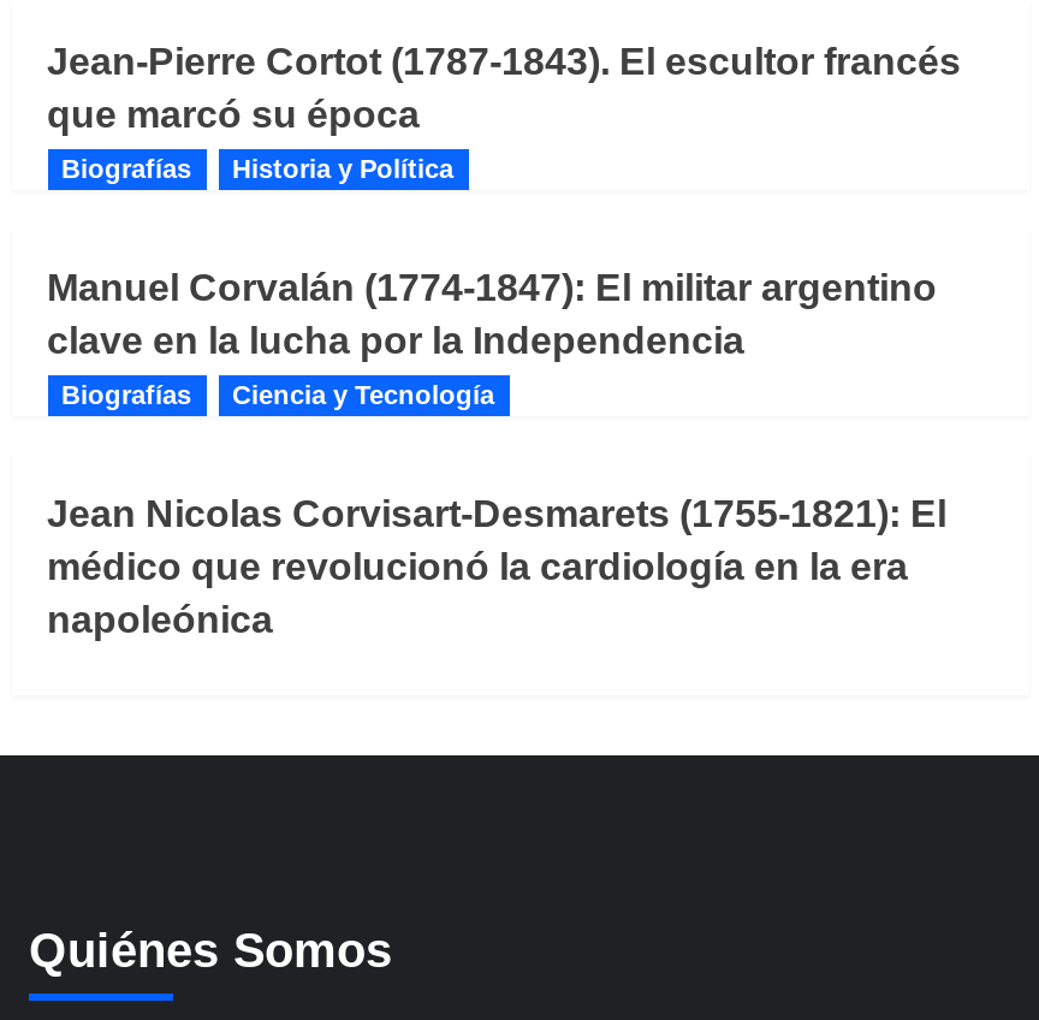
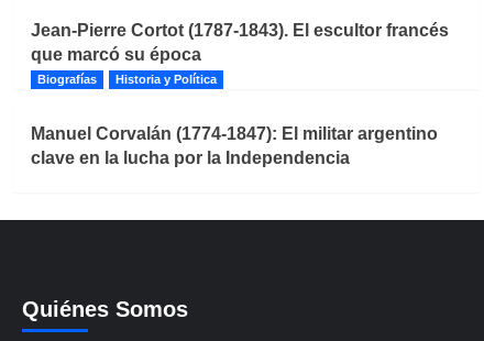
[47,380,946,640] Biografías | Ciencia y Tecnología | Jean Nicolas Corvisart-Desmarets (1755-1821): El | médico que revolucionó la cardiología en la era | napoleónica -> none

